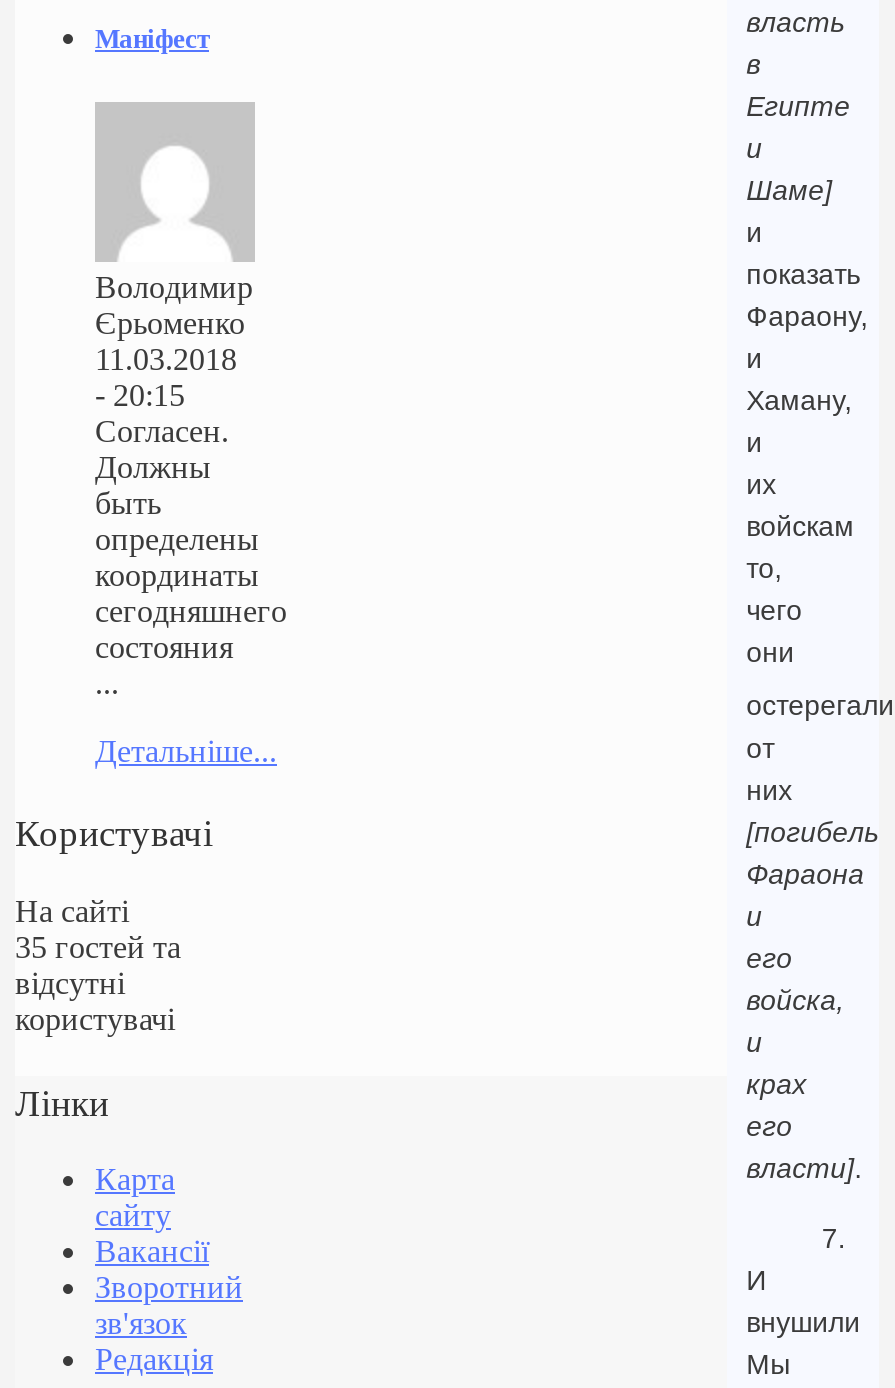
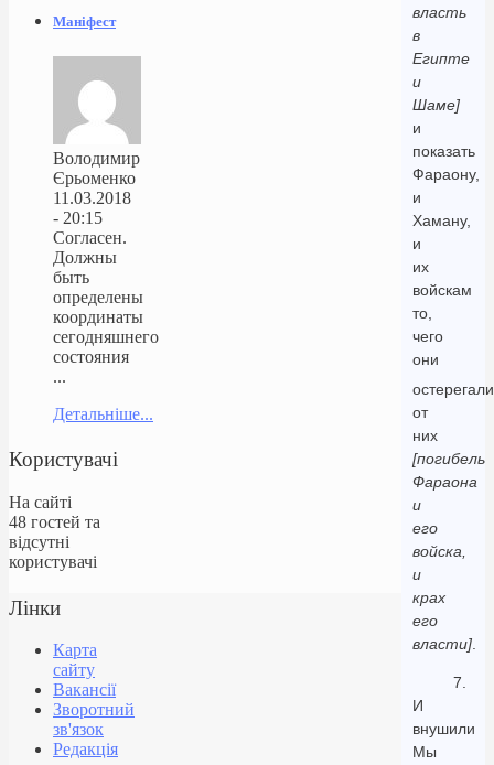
[15,930,181,964] 35 гостей та -> [9,512,100,531] 48 гостей та

